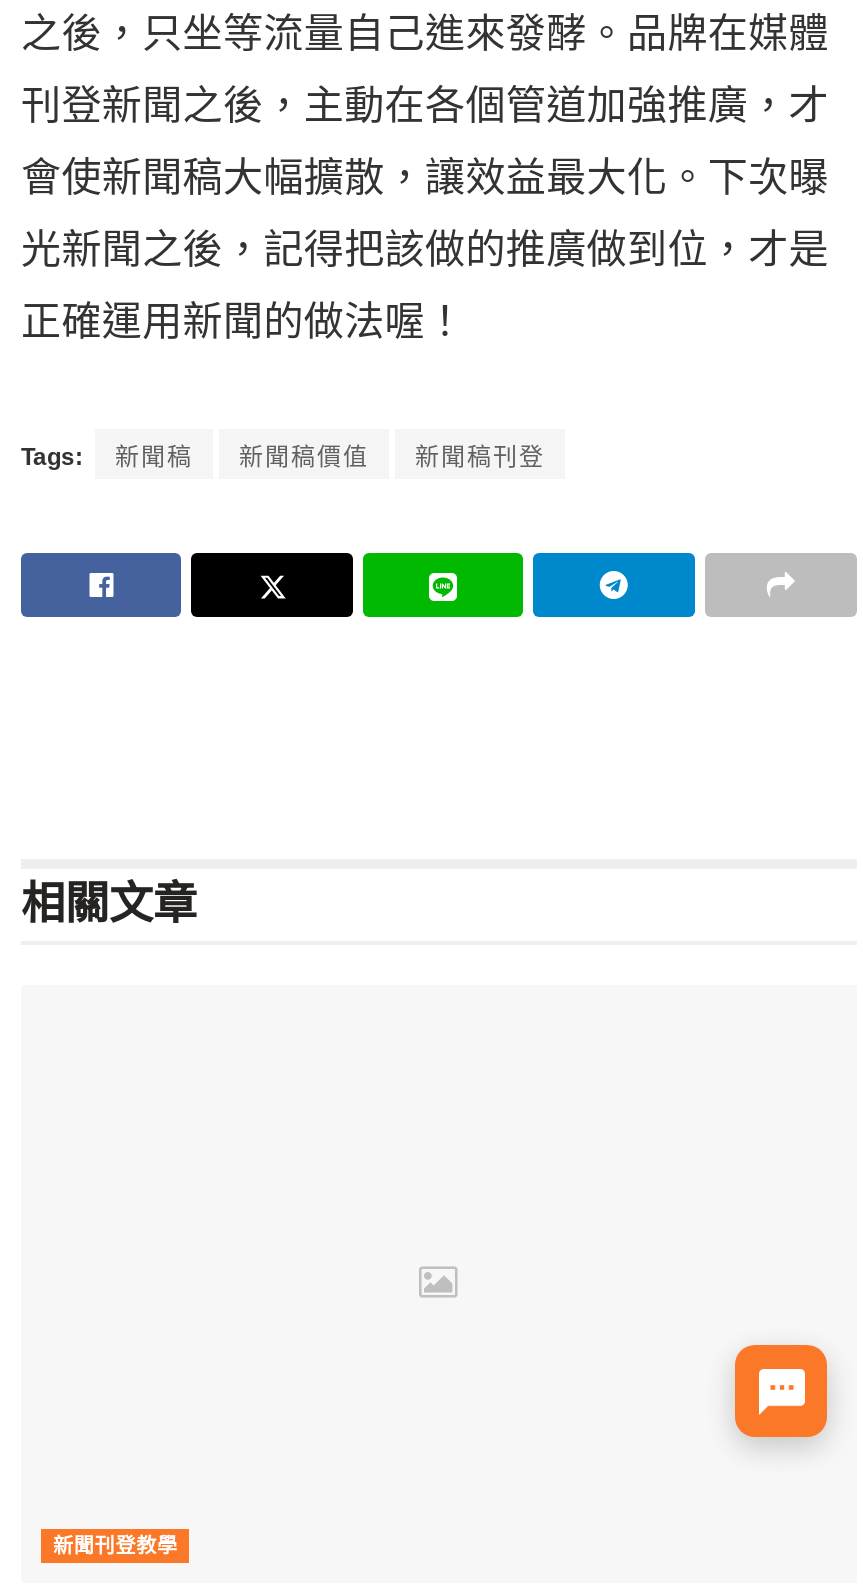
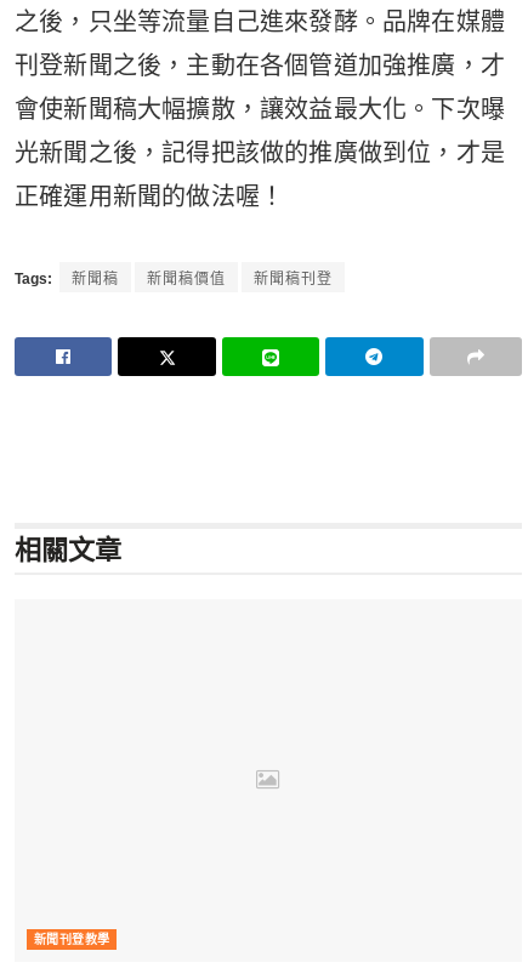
[731,1343,831,1443] [image] -> none

